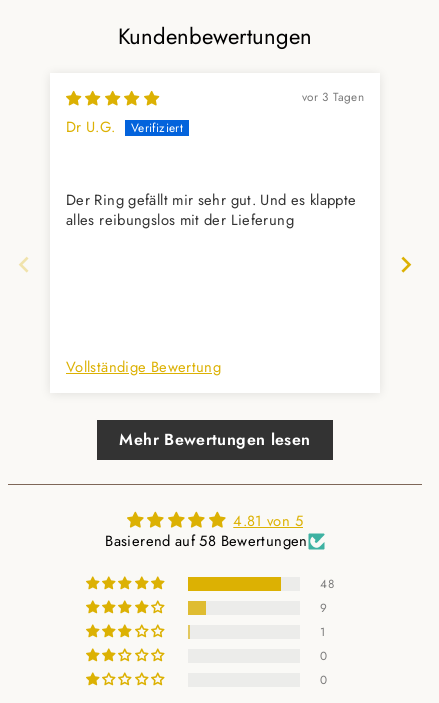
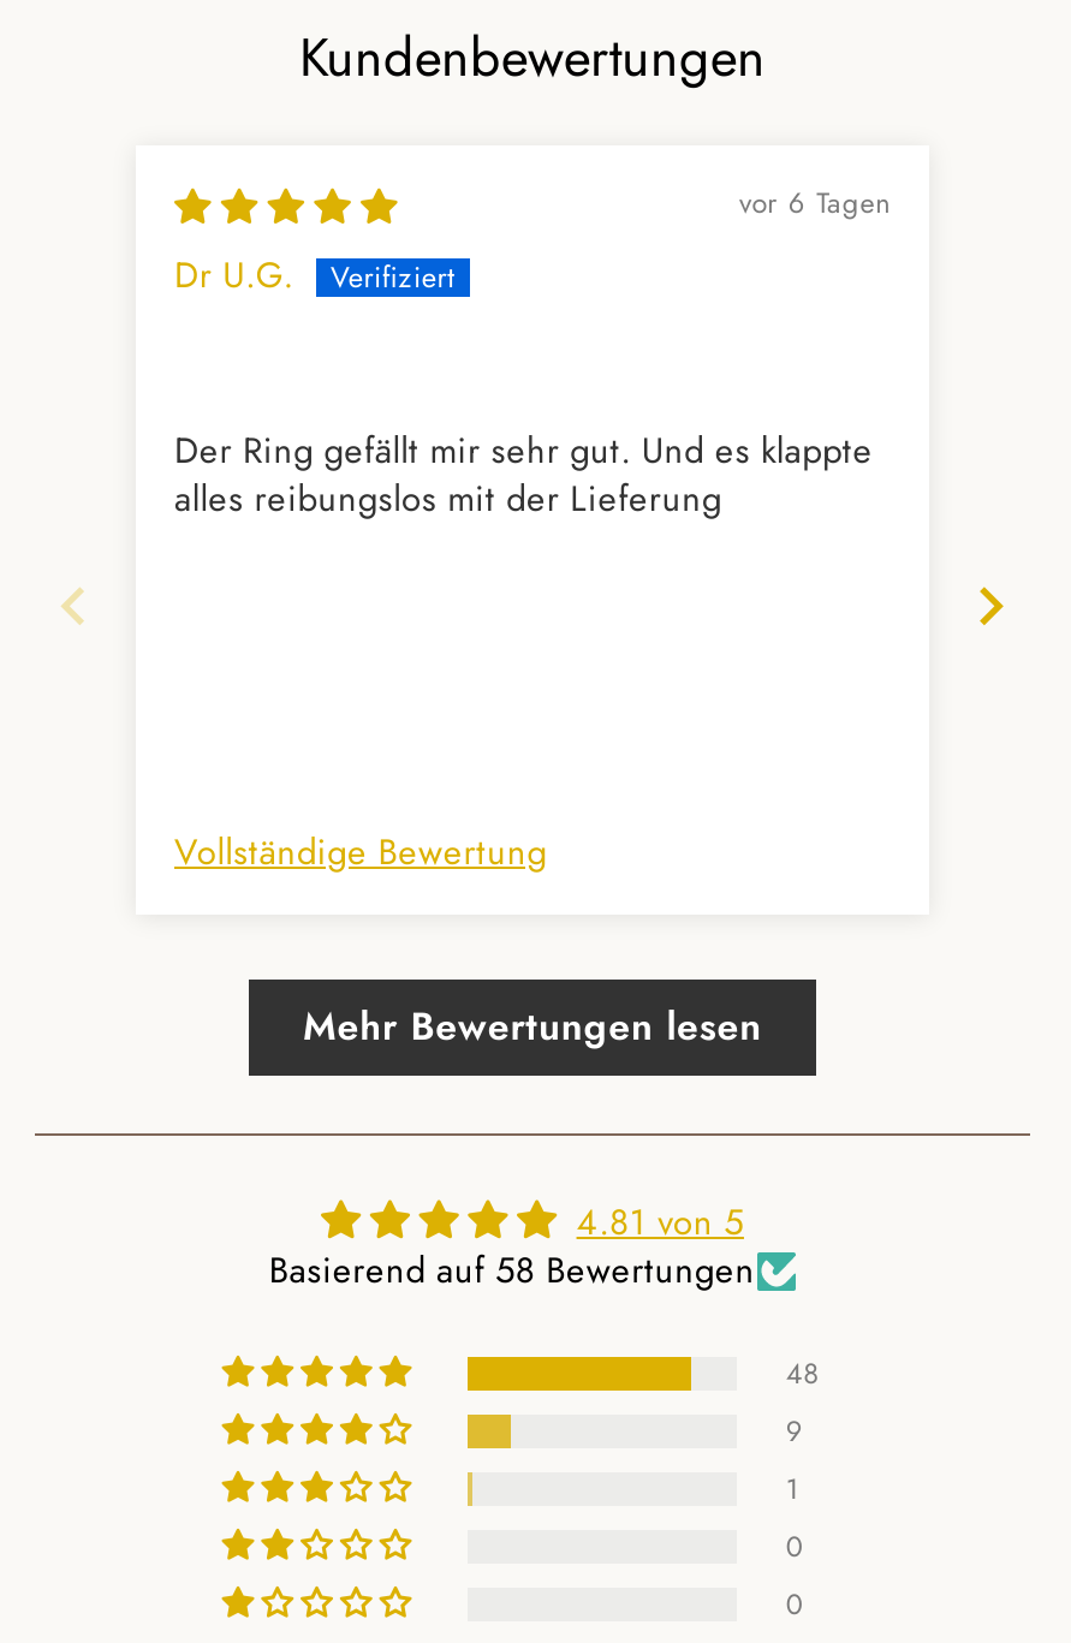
[302,88,364,105] vor 3 Tagen -> [739,181,891,222] vor 6 Tagen

